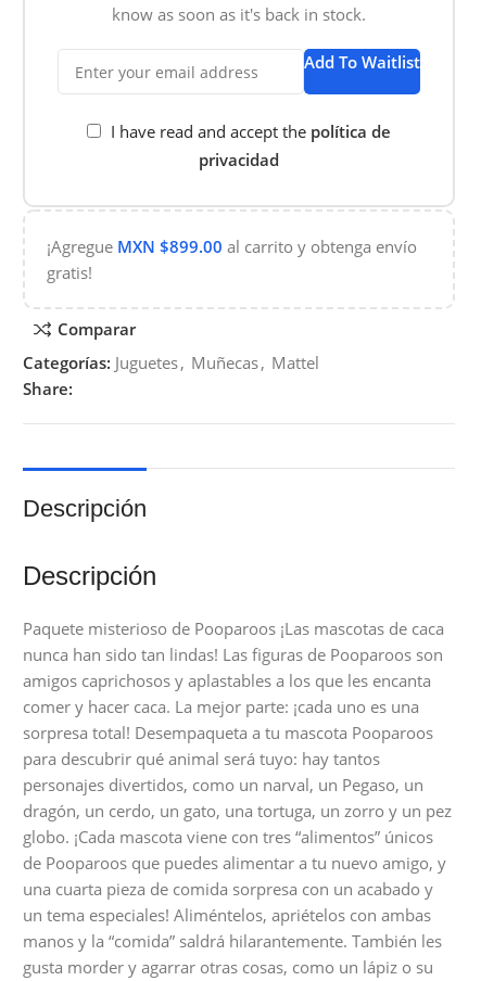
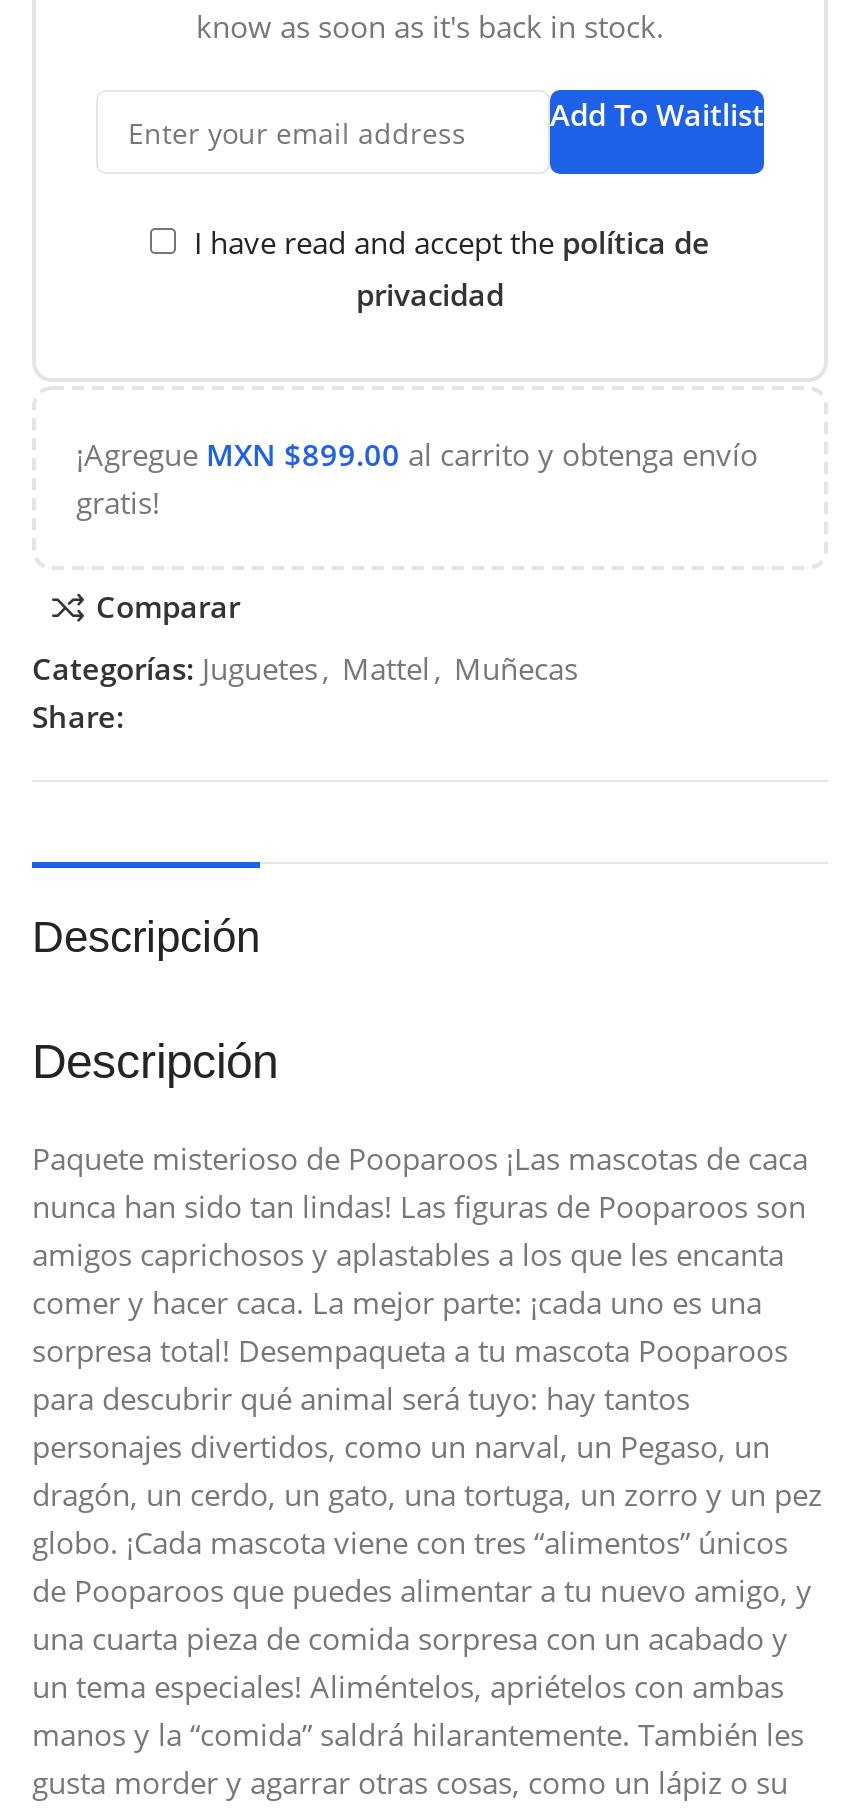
[23,352,319,373] Categorías: Juguetes , Muñecas , Mattel -> [32,648,578,688] Categorías: Juguetes , Mattel , Muñecas

